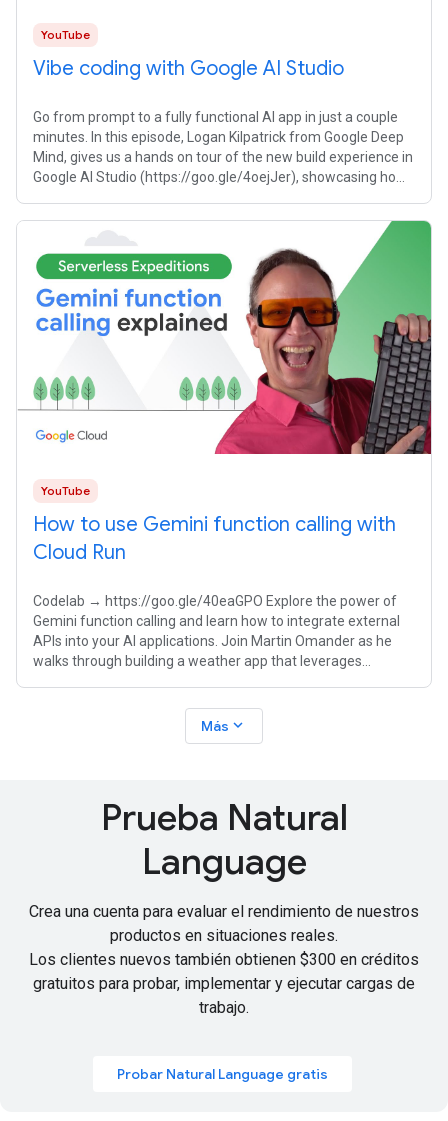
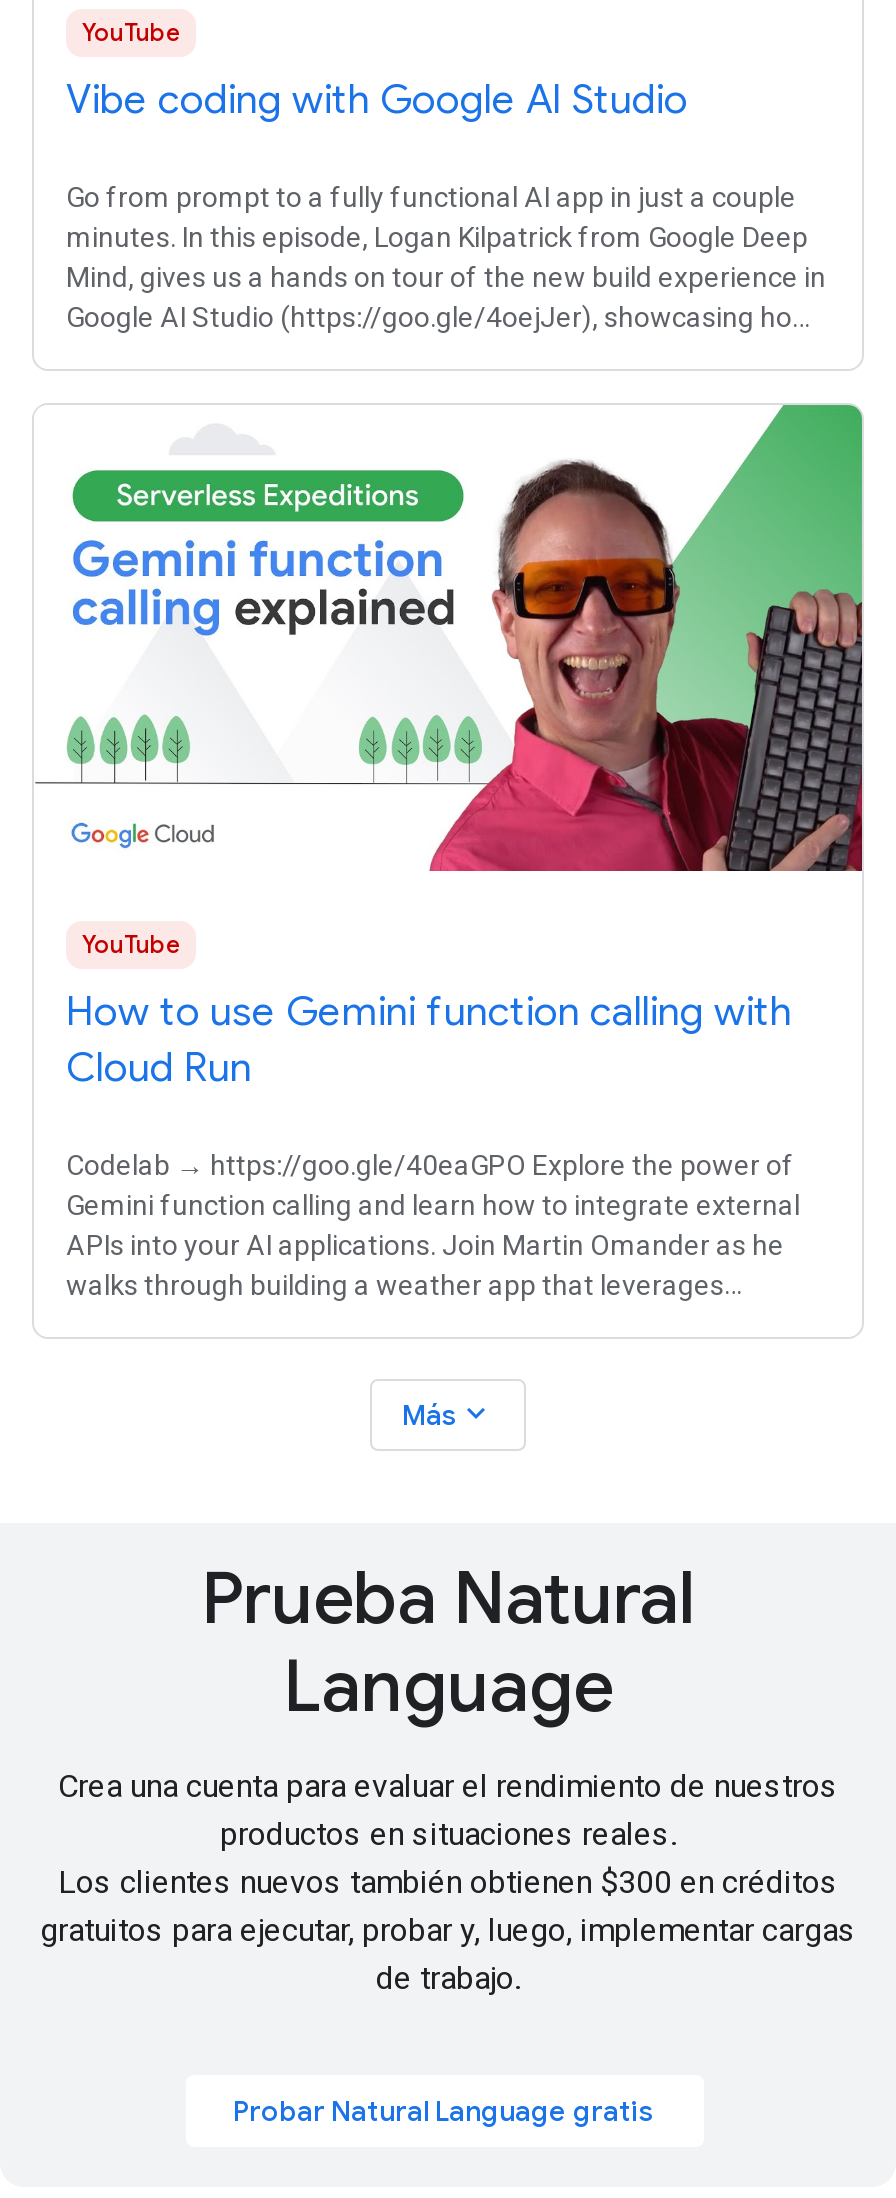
[33,974,415,1017] gratuitos para probar, implementar y ejecutar cargas de | trabajo. -> [40,1910,856,1996] gratuitos para ejecutar, probar y, luego, implementar cargas | de trabajo.

